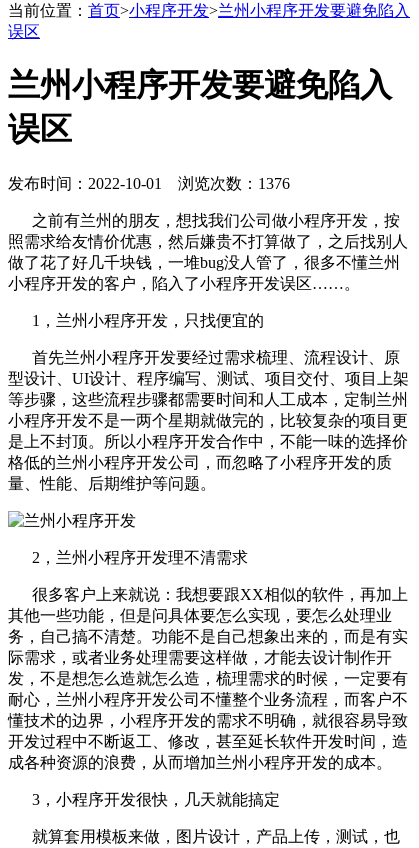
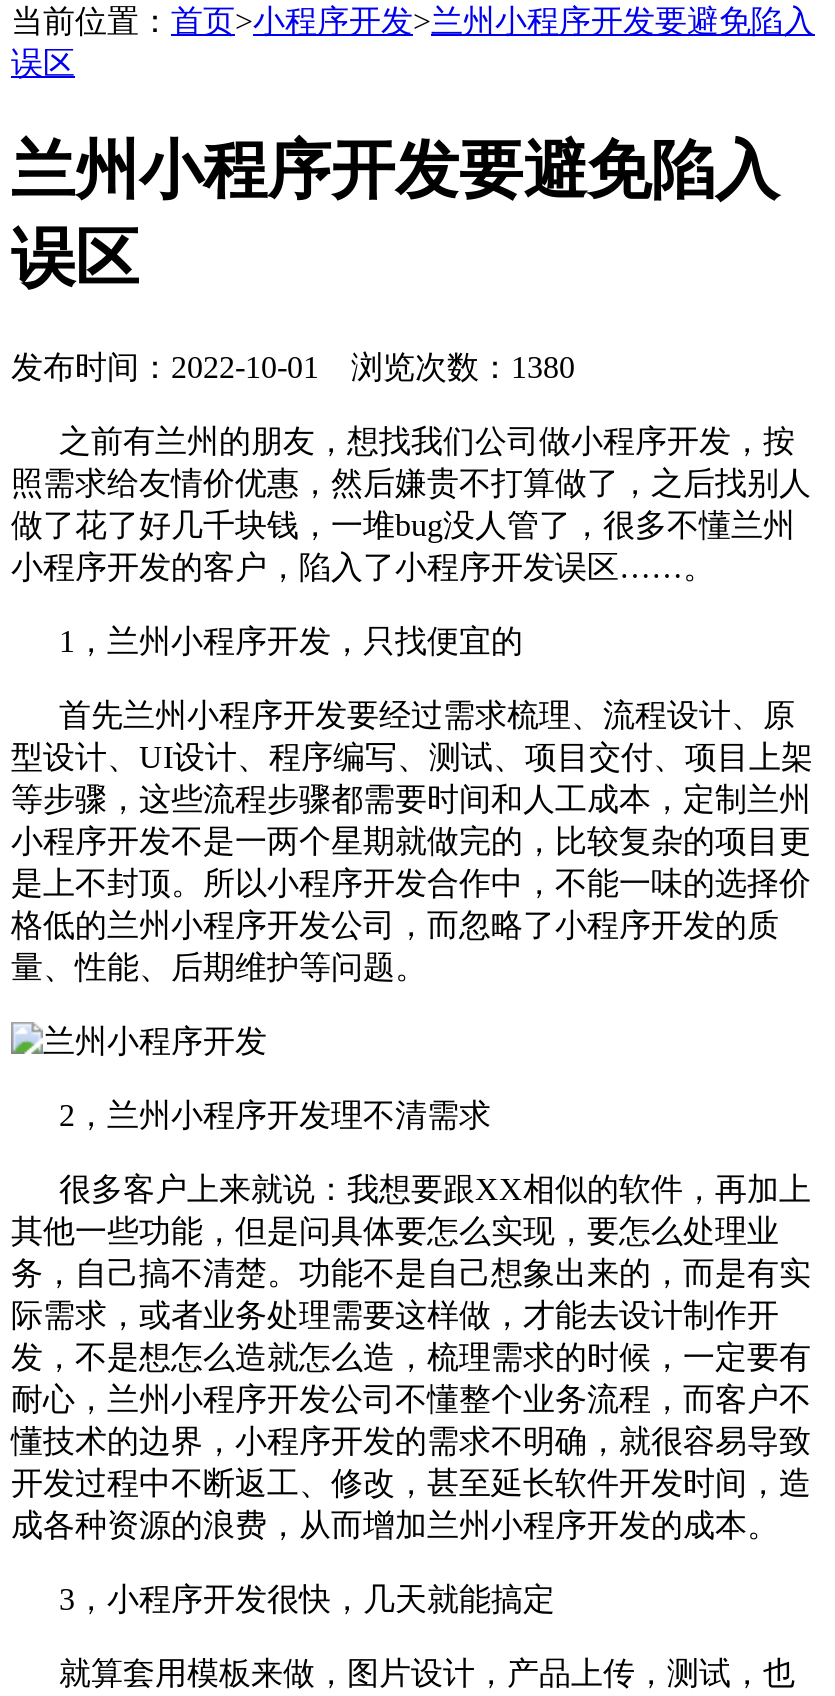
[8,175,290,192] 发布时间：2022-10-01 浏览次数：1376 -> [11,350,575,384] 发布时间：2022-10-01 浏览次数：1380

